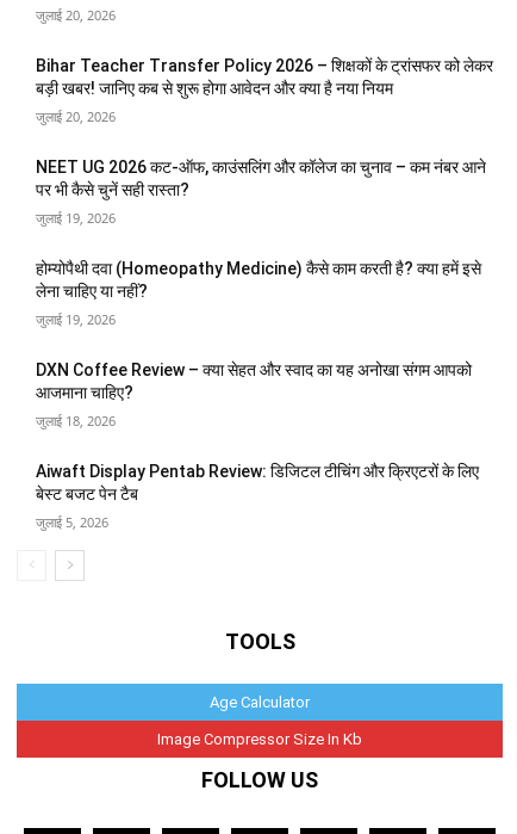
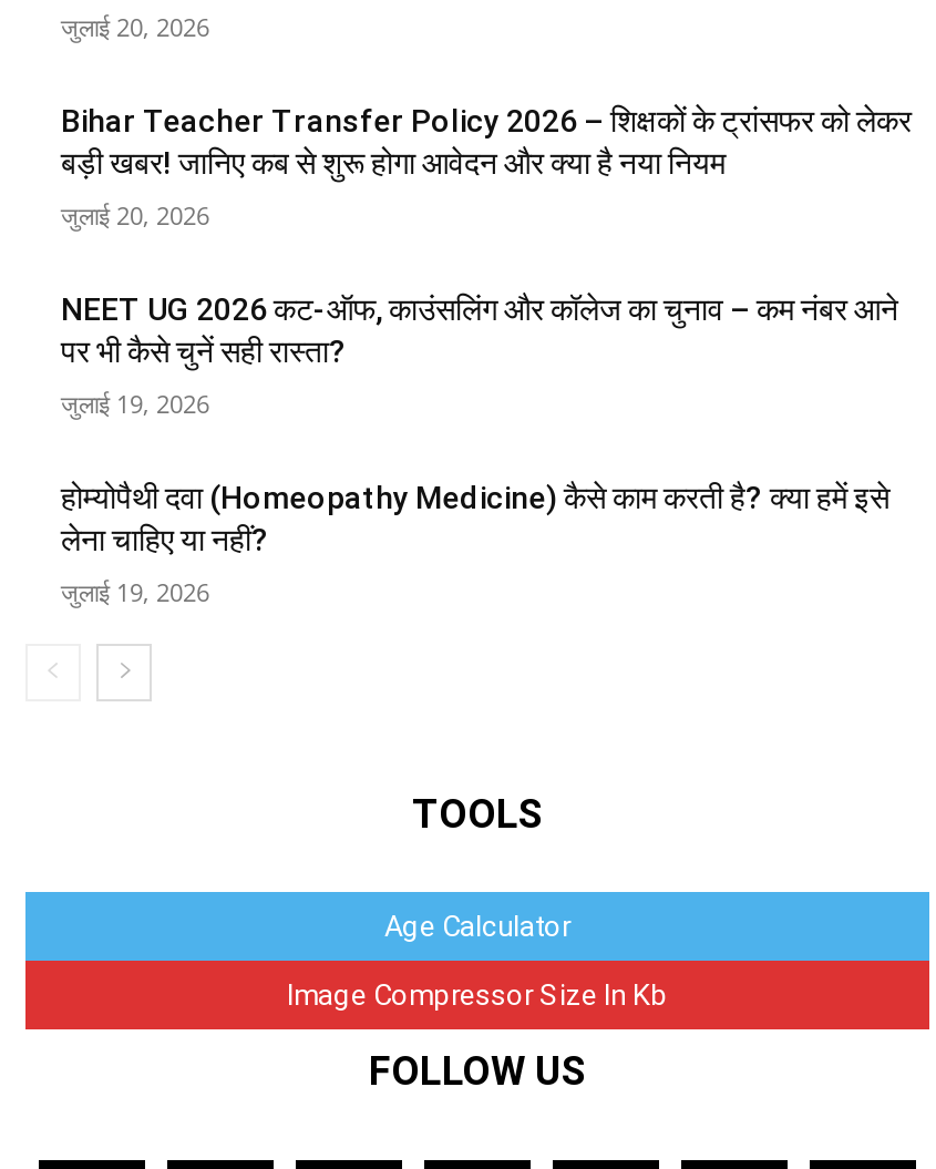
[36,361,479,531] DXN Coffee Review – क्या सेहत और स्वाद का यह अनोखा संगम आपको | आजमाना चाहिए? | जुलाई 18, 2026 | Aiwaft Display Pentab Review: डिजिटल टीचिंग और क्रिएटरों के लिए | बेस्ट बजट पेन टैब | जुलाई 5, 2026 -> none

